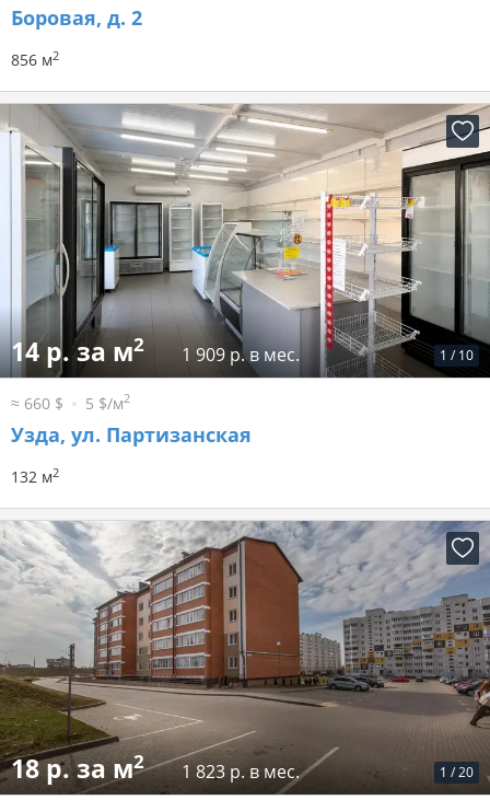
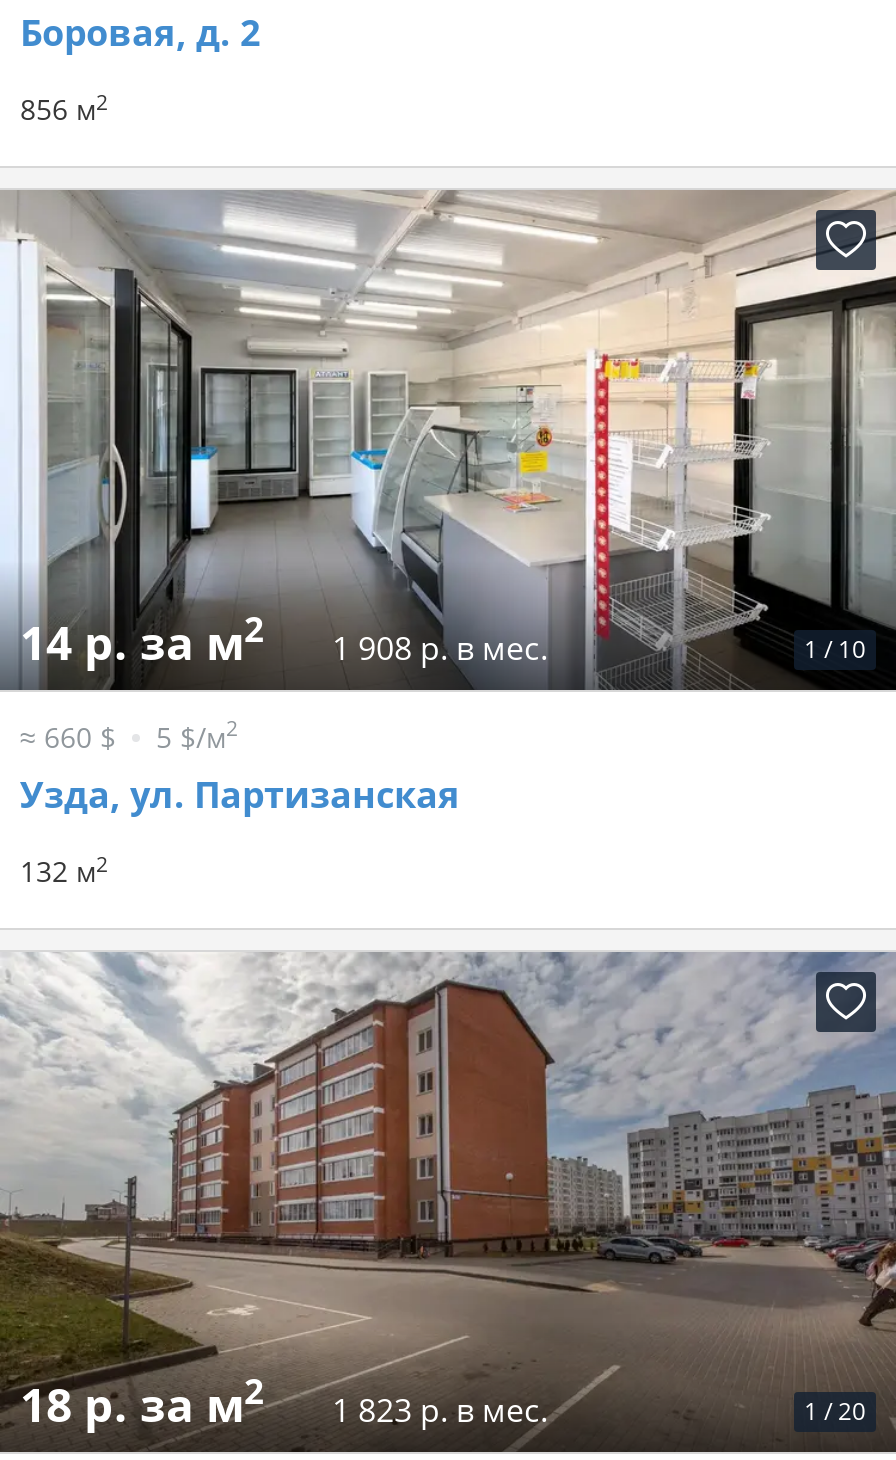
[177,343,300,367] 1 909 р. в мес. -> [324,626,548,670] 1 908 р. в мес.

